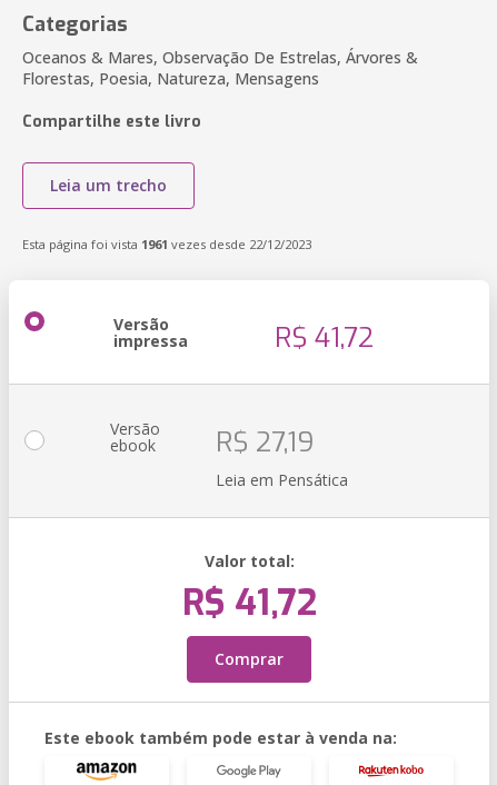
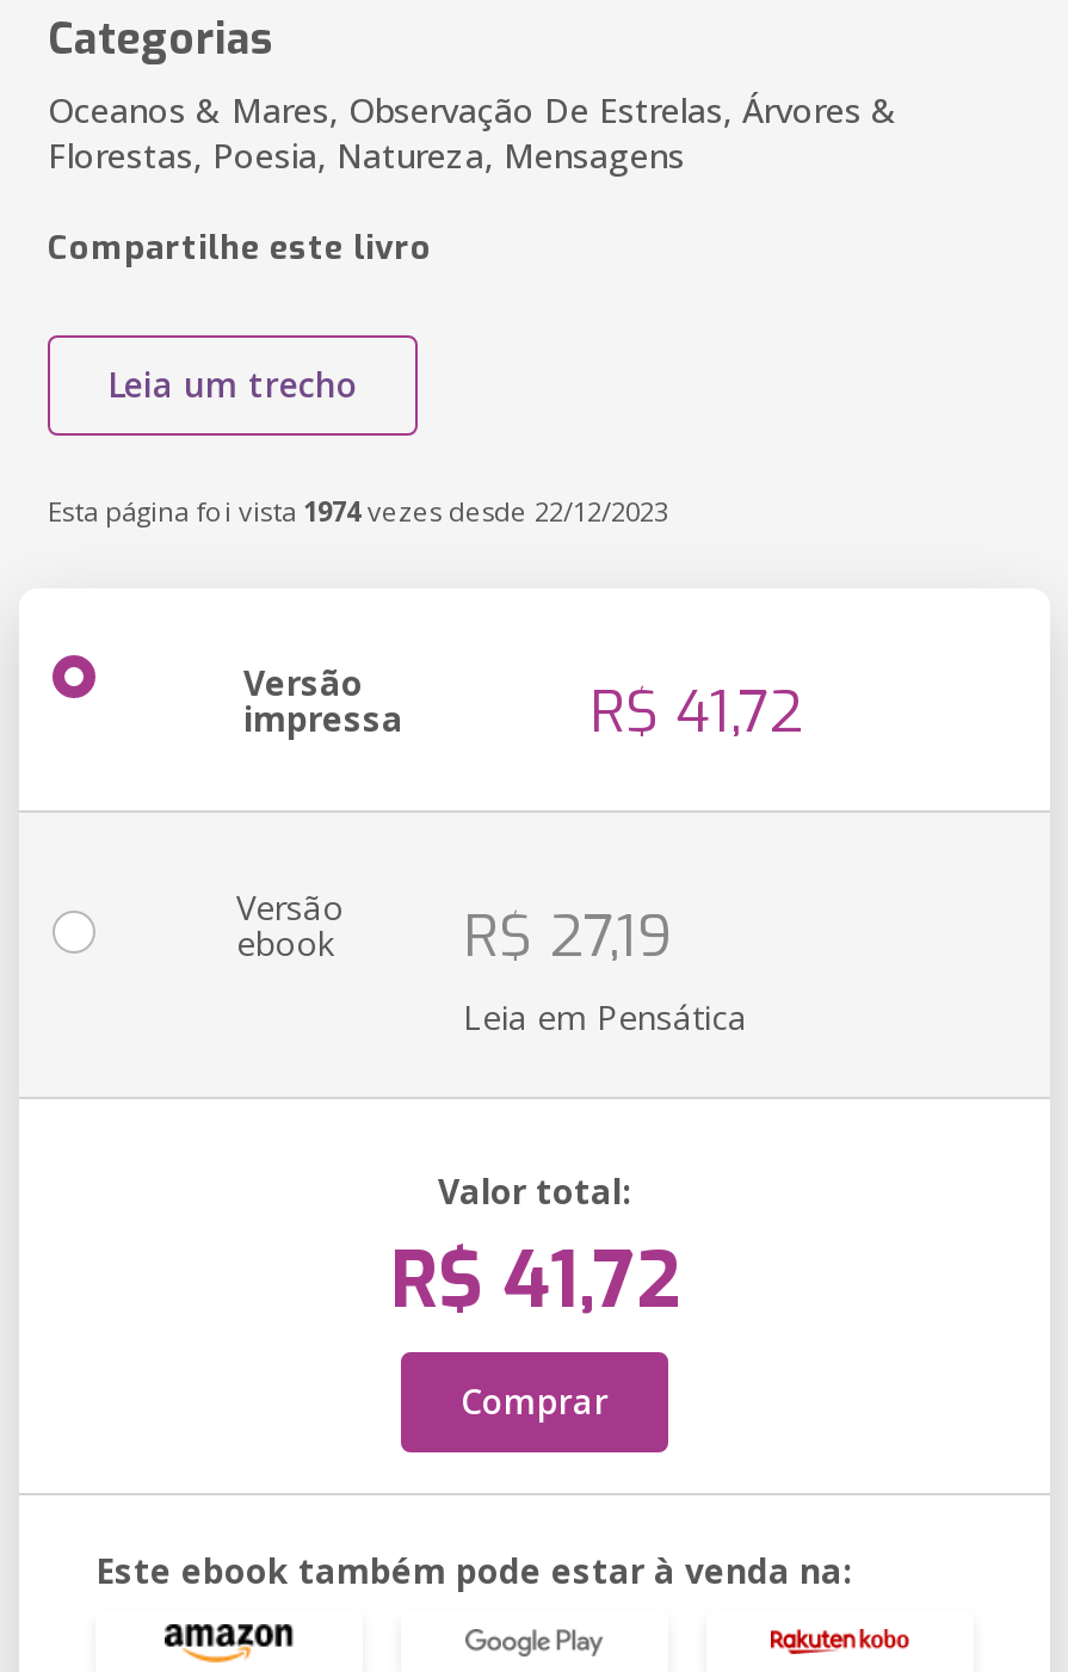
[22,236,311,252] Esta página foi vista 1961vezes desde 22/12/2023 -> [48,493,668,529] Esta página foi vista 1974vezes desde 22/12/2023

